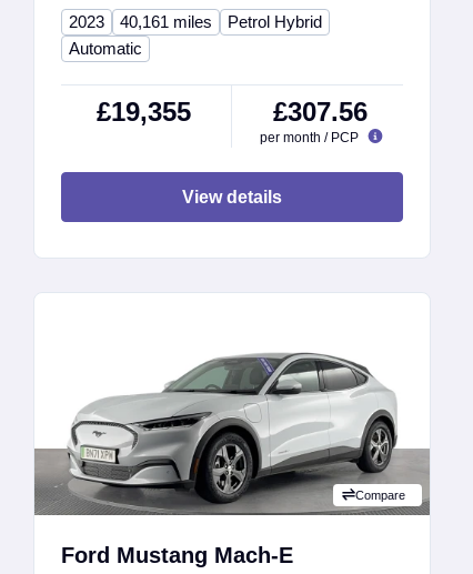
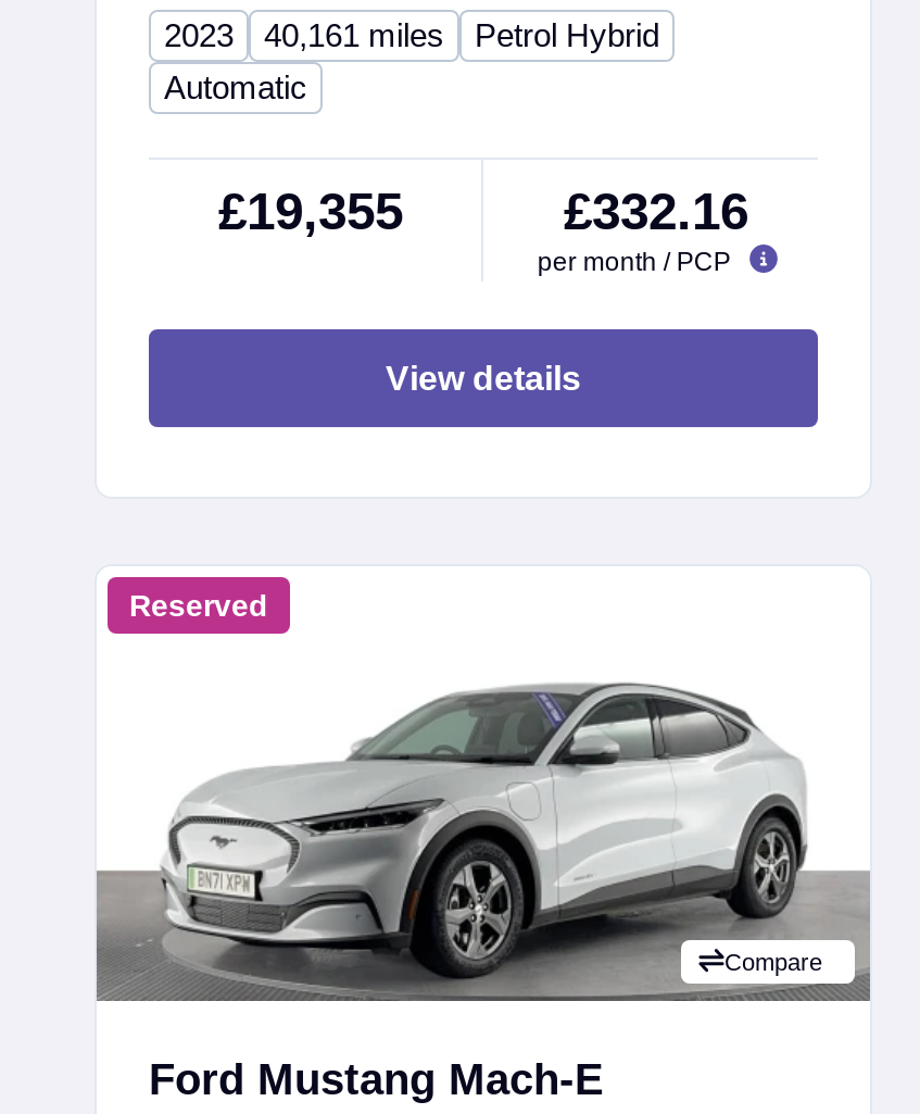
[273,96,368,126] £307.56 -> [564,181,748,240] £332.16
none -> [129,587,268,622] Reserved

